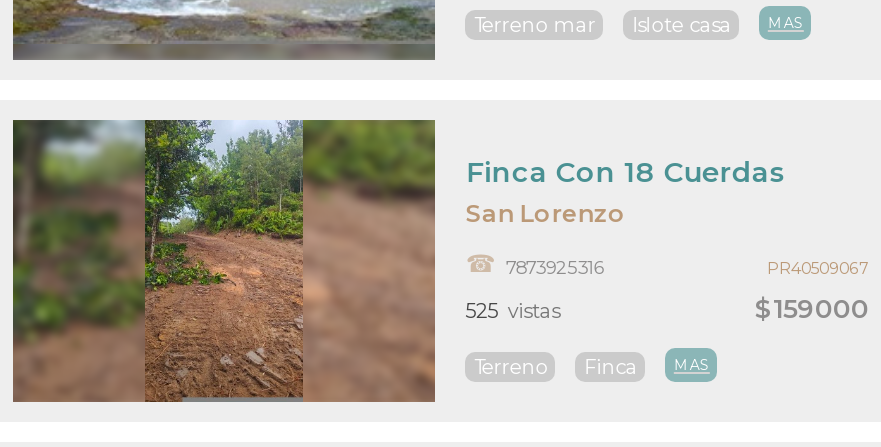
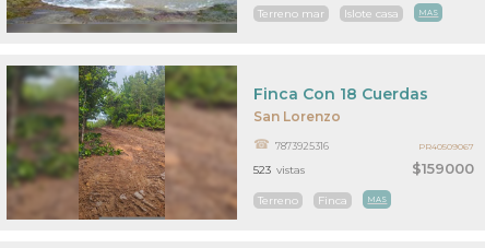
[466,298,560,324] 525 vistas -> [254,163,305,177] 523 vistas

